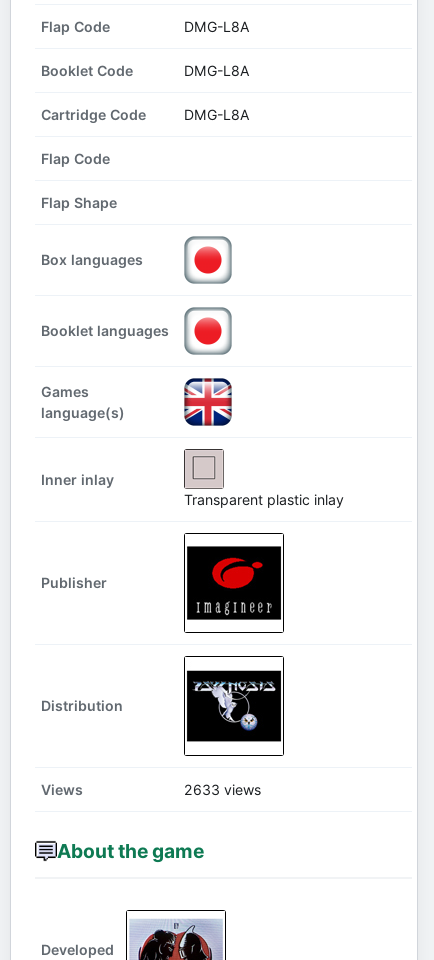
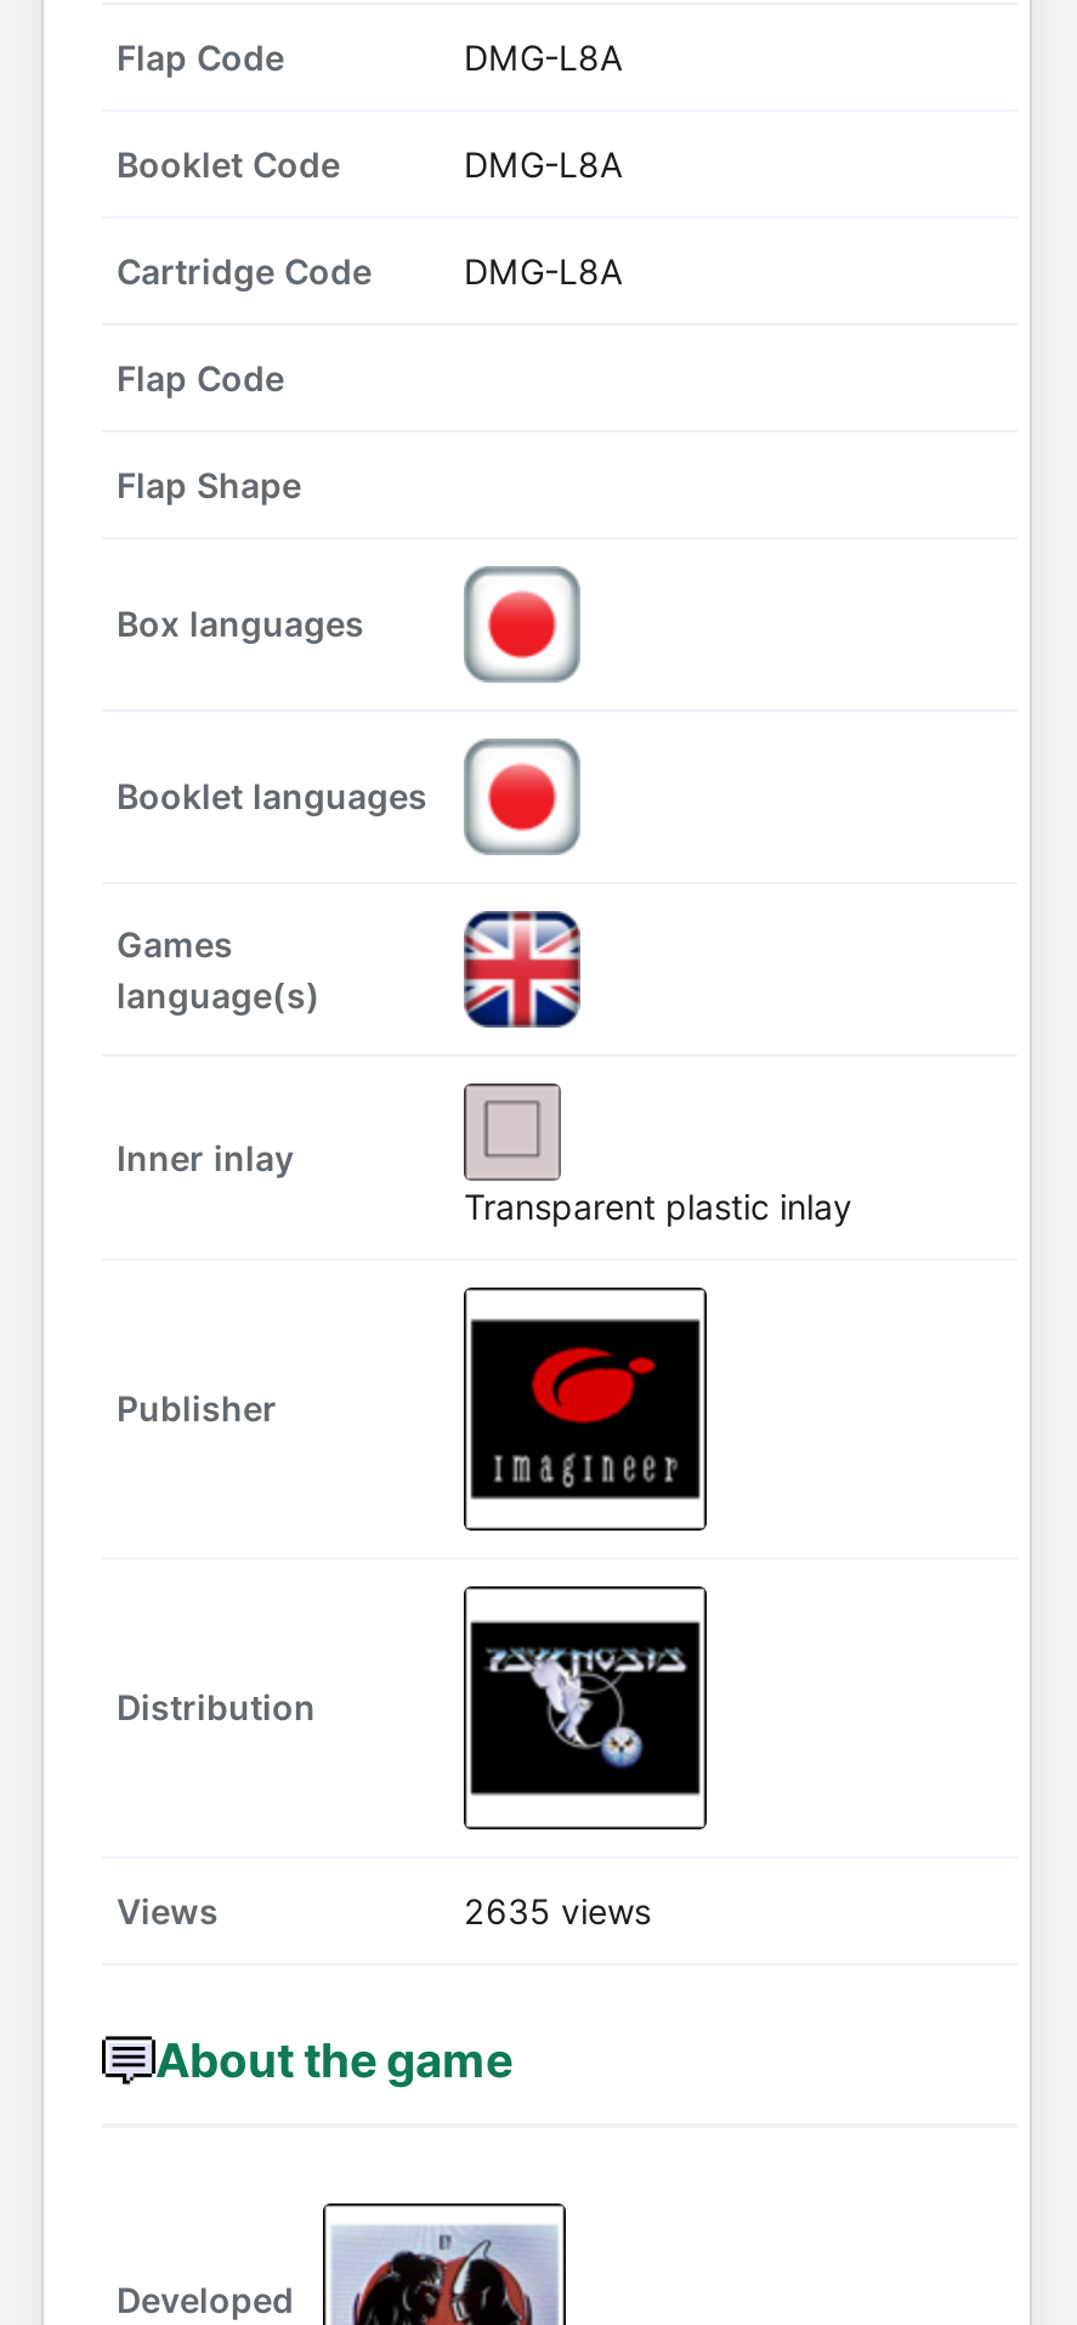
[184,781,261,798] 2633 views -> [464,1890,651,1931] 2635 views

